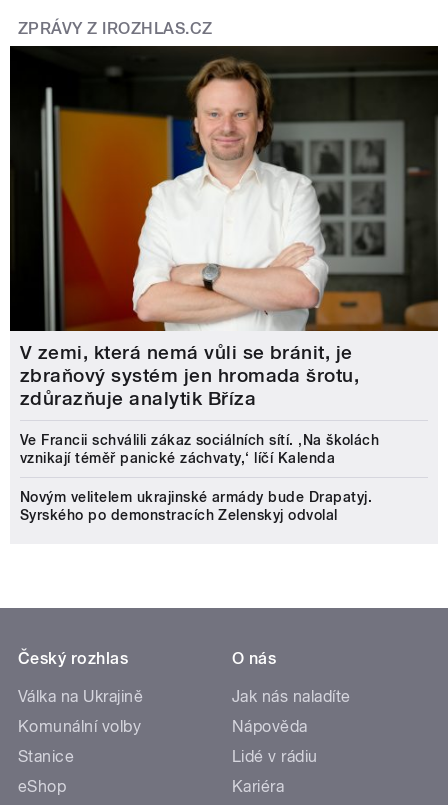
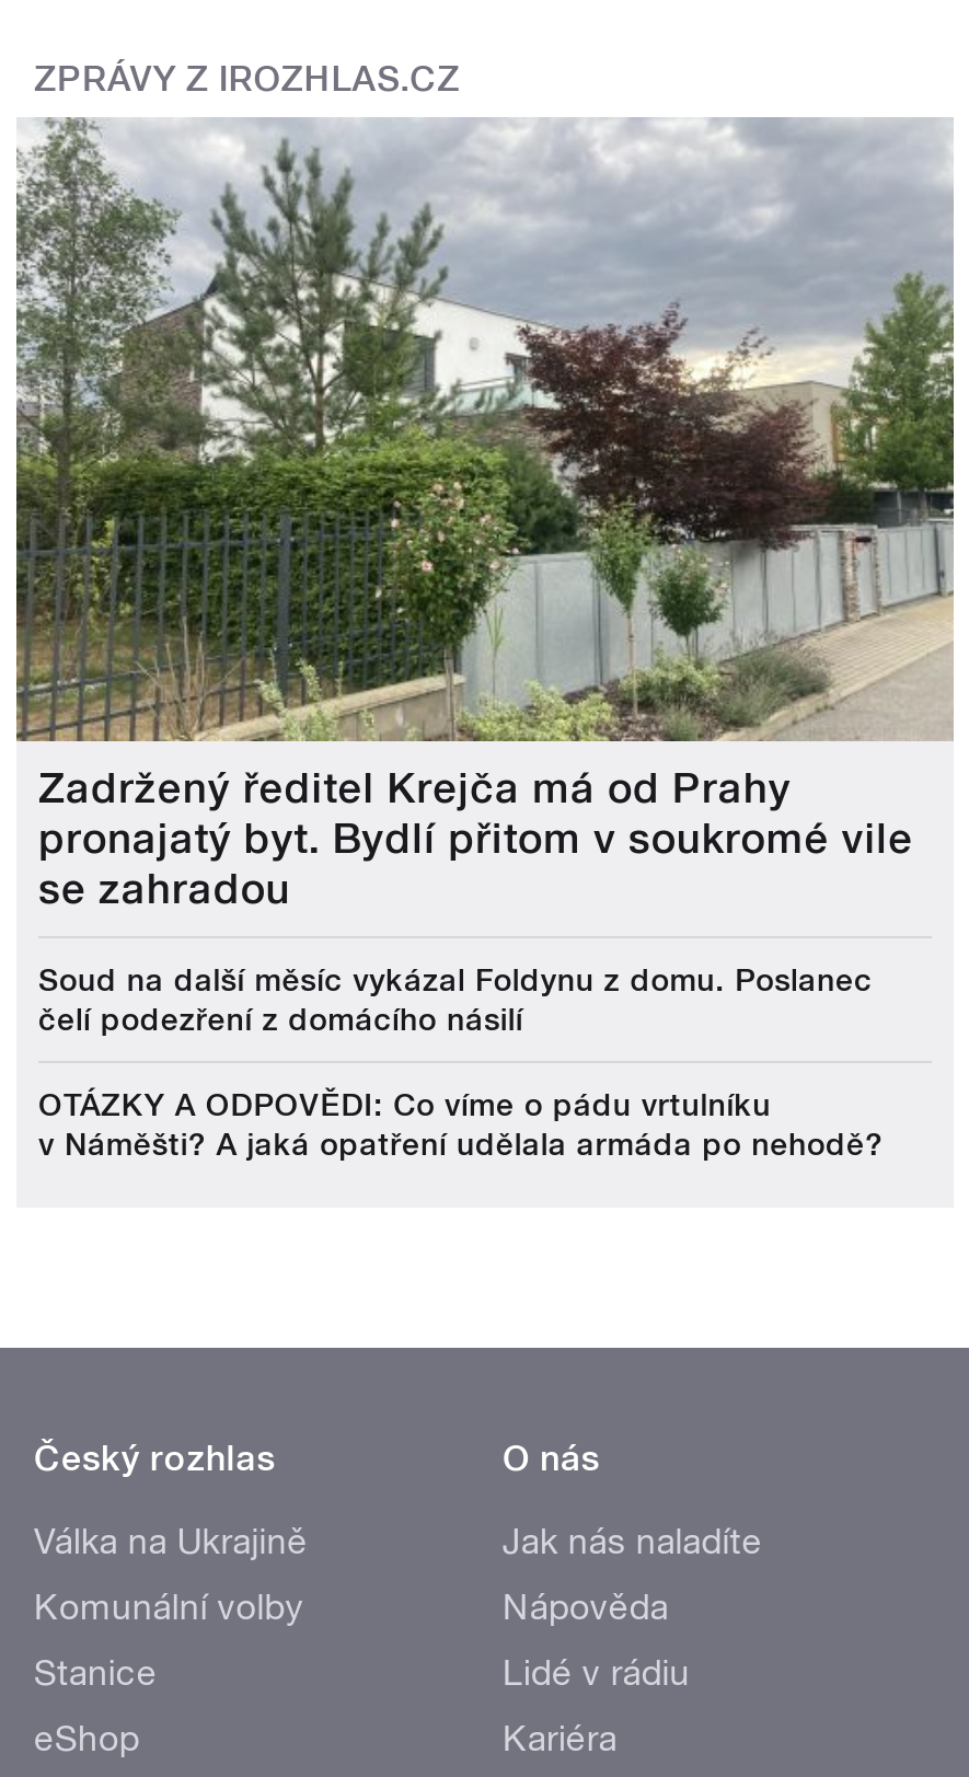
[9,45,439,410] [image] | V zemi, která nemá vůli se bránit, je | zbraňový systém jen hromada šrotu, | zdůrazňuje analytik Bříza -> [14,117,954,915] [image] | Zadržený ředitel Krejča má od Prahy | pronajatý byt. Bydlí přitom v soukromé vile | se zahradou
[20,432,379,466] Ve Francii schválili zákaz sociálních sítí. ‚Na školách | vznikají téměř panické záchvaty,‘ líčí Kalenda -> [38,963,873,1038] Soud na další měsíc vykázal Foldynu z domu. Poslanec | čelí podezření z domácího násilí
[20,489,372,523] Novým velitelem ukrajinské armády bude Drapatyj. | Syrského po demonstracích Zelenskyj odvolal -> [38,1088,884,1162] OTÁZKY A ODPOVĚDI: Co víme o pádu vrtulníku | v Náměšti? A jaká opatření udělala armáda po nehodě?

